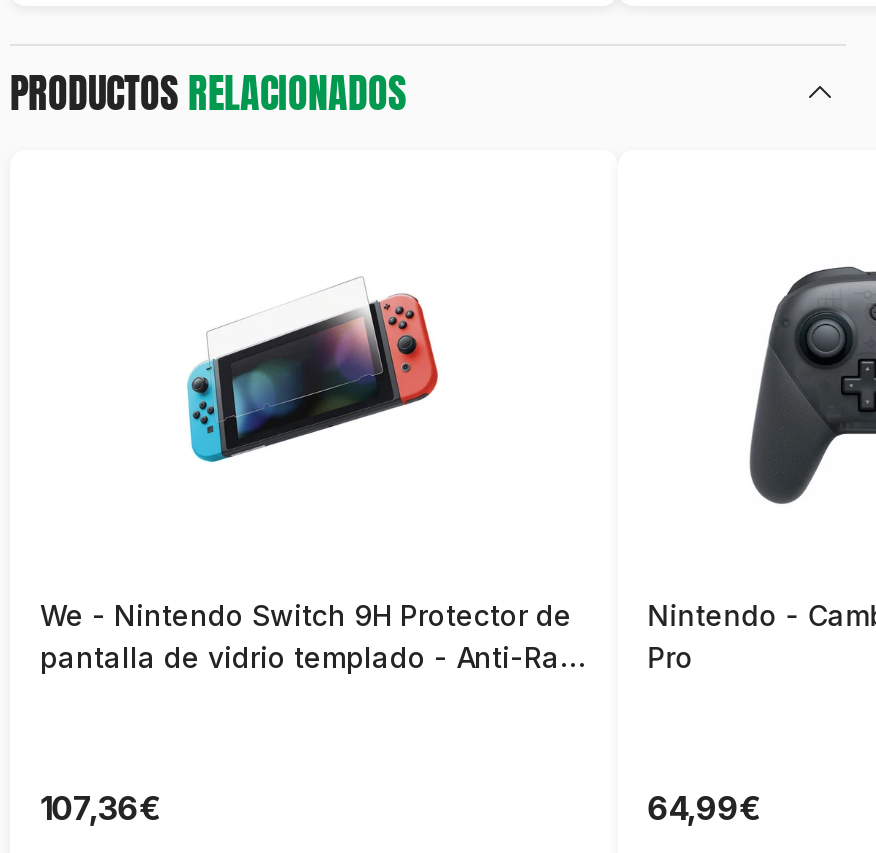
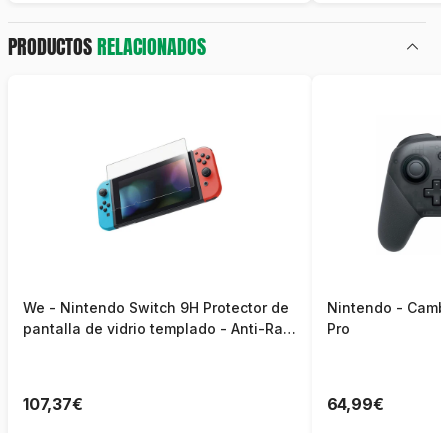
[40,788,161,828] 107,36€ -> [23,394,82,414] 107,37€

